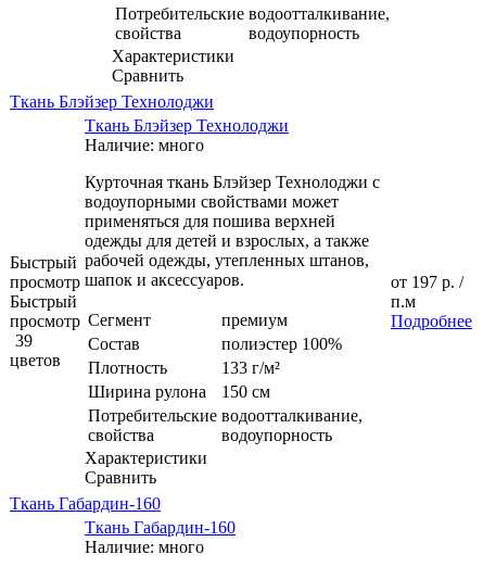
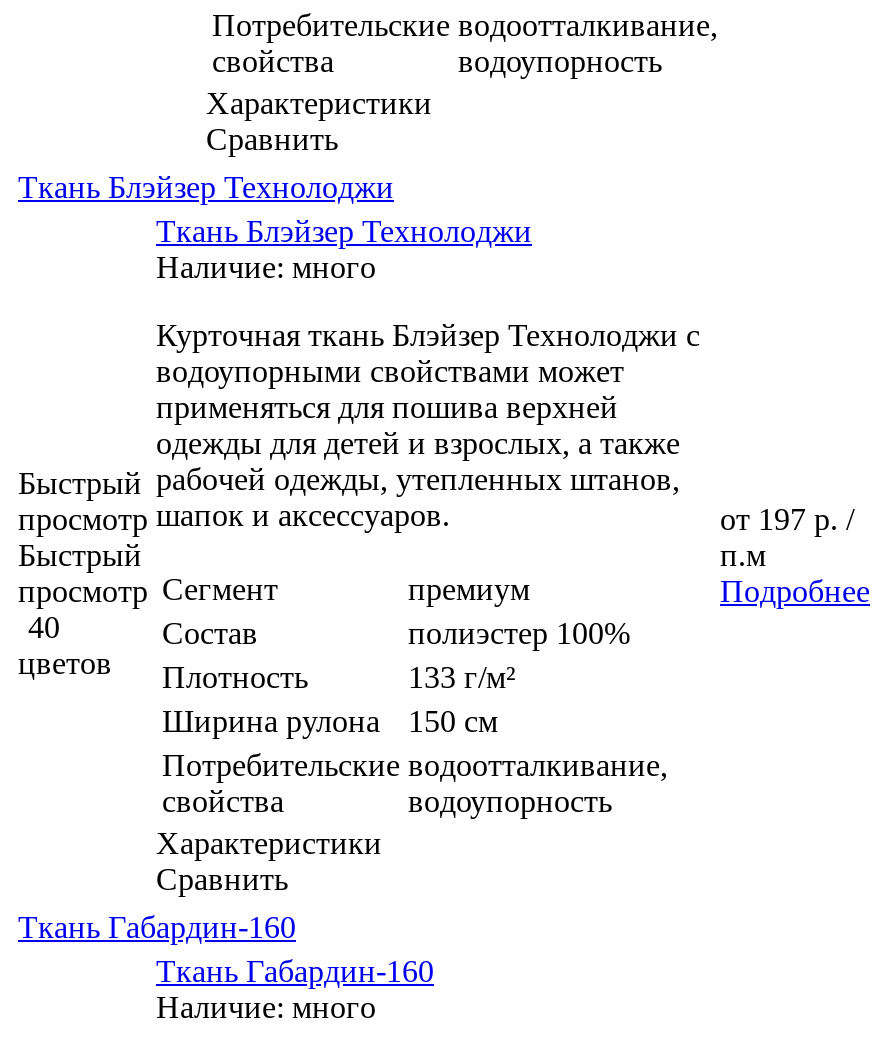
[15,331,33,350] 39 -> [28,610,60,644] 40

